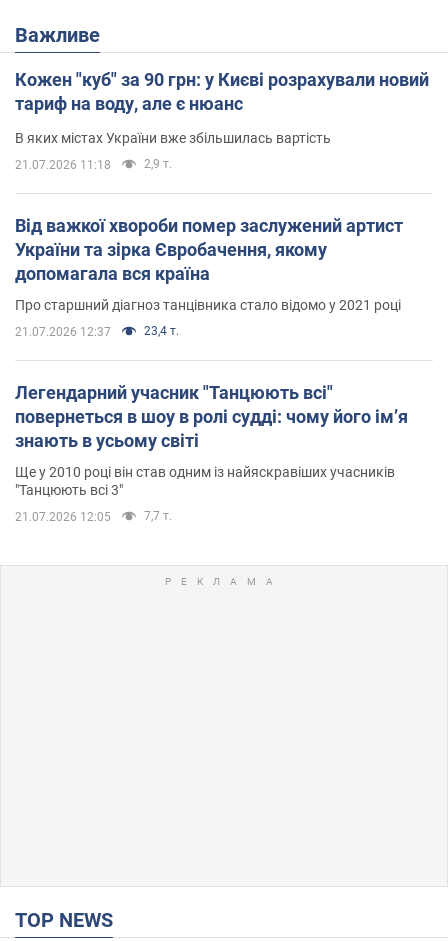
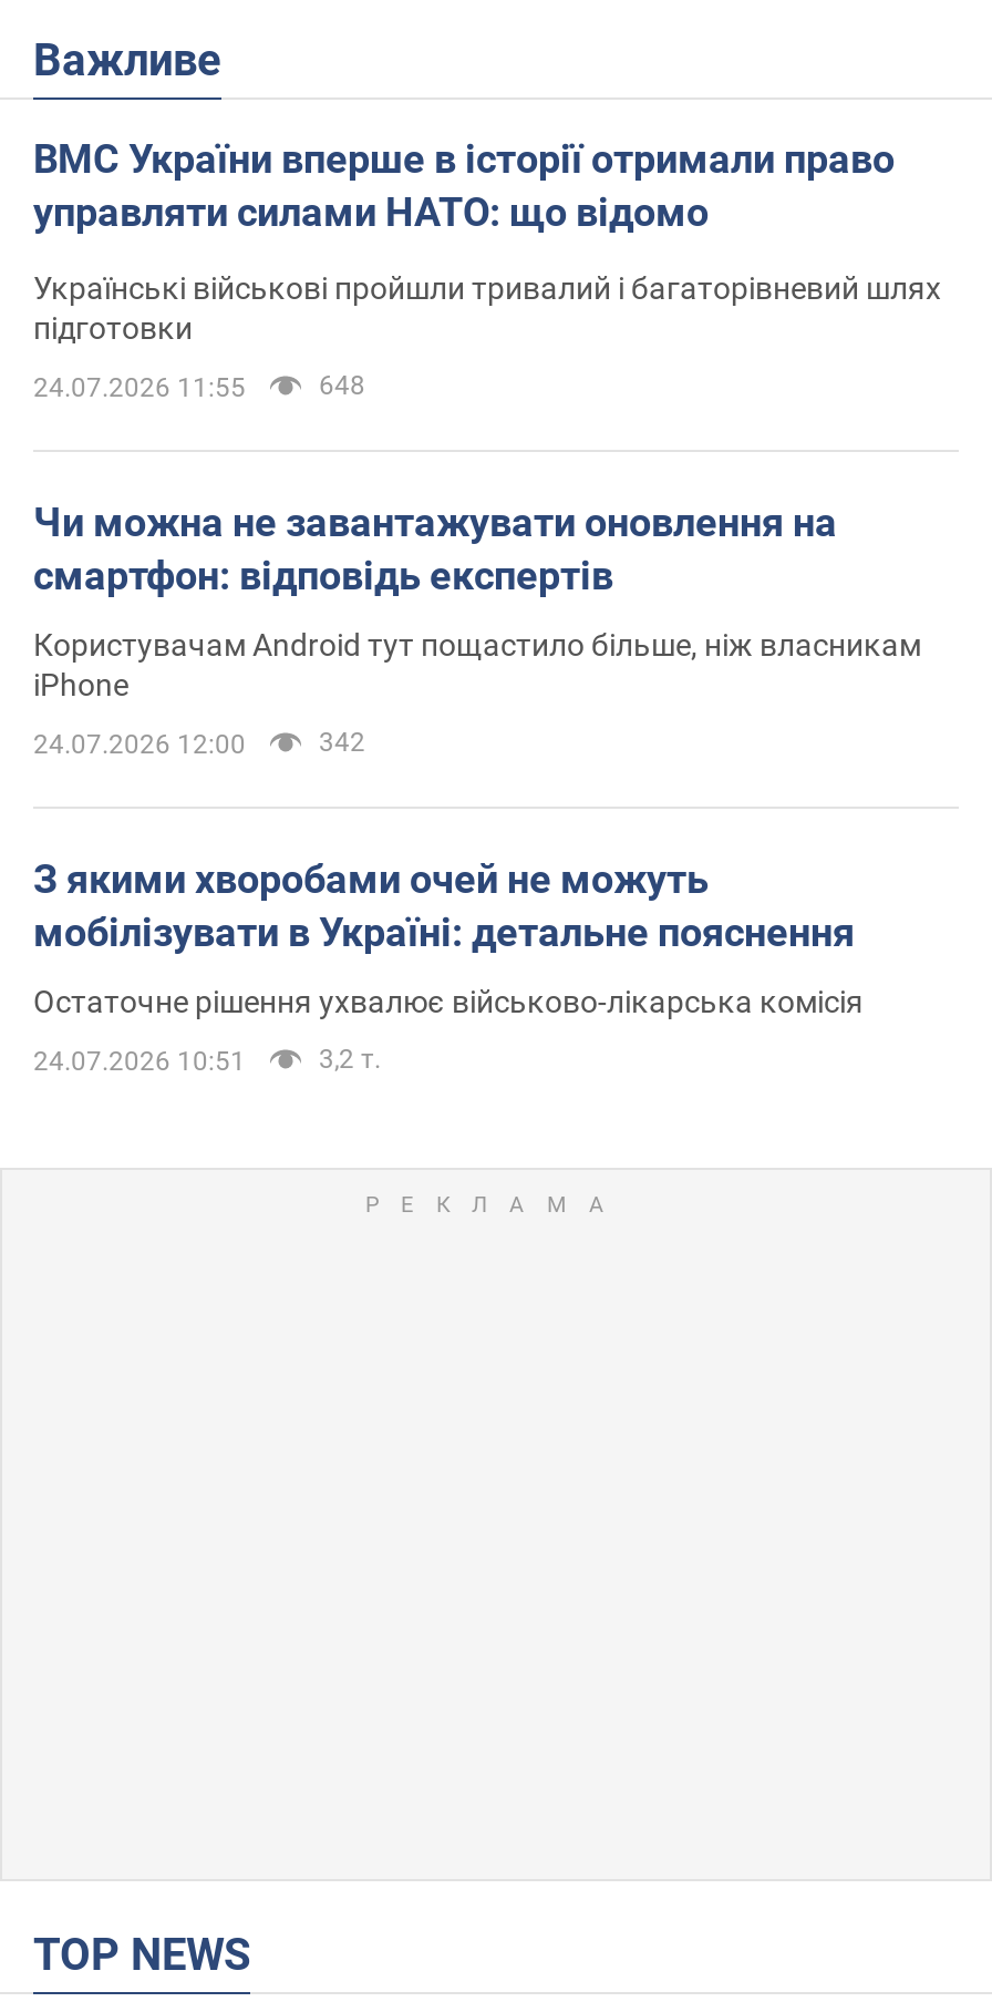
[15,69,429,114] Кожен "куб" за 90 грн: у Києві розрахували новий | тариф на воду, але є нюанс -> [33,136,895,235] ВМС України вперше в історії отримали право | управляти силами НАТО: що відомо
[15,130,331,146] В яких містах України вже збільшилась вартість -> [33,271,941,346] Українські військові пройшли тривалий і багаторівневий шлях | підготовки
[15,157,172,172] 21.07.2026 11:18 | 2,9 т. -> [33,370,365,404] 24.07.2026 11:55 | 648
[15,215,403,284] Від важкої хвороби помер заслужений артист | України та зірка Євробачення, якому | допомагала вся країна -> [33,499,837,599] Чи можна не завантажувати оновлення на | смартфон: відповідь експертів
[15,297,401,313] Про старшний діагноз танцівника стало відомо у 2021 році -> [33,628,921,703] Користувачам Android тут пощастило більше, ніж власникам | iPhone
[15,324,179,339] 21.07.2026 12:37 | 23,4 т. -> [33,727,365,760] 24.07.2026 12:00 | 342
[15,382,408,451] Легендарний учасник "Танцюють всі" | повернеться в шоу в ролі судді: чому його імʼя | знають в усьому світі -> [33,856,855,955] З якими хворобами очей не можуть | мобілізувати в Україні: детальне пояснення
[15,464,395,498] Ще у 2010 році він став одним із найяскравіших учасників | "Танцюють всі 3" -> [33,984,864,1020] Остаточне рішення ухвалює військово-лікарська комісія
[15,509,172,524] 21.07.2026 12:05 | 7,7 т. -> [33,1044,381,1077] 24.07.2026 10:51 | 3,2 т.

